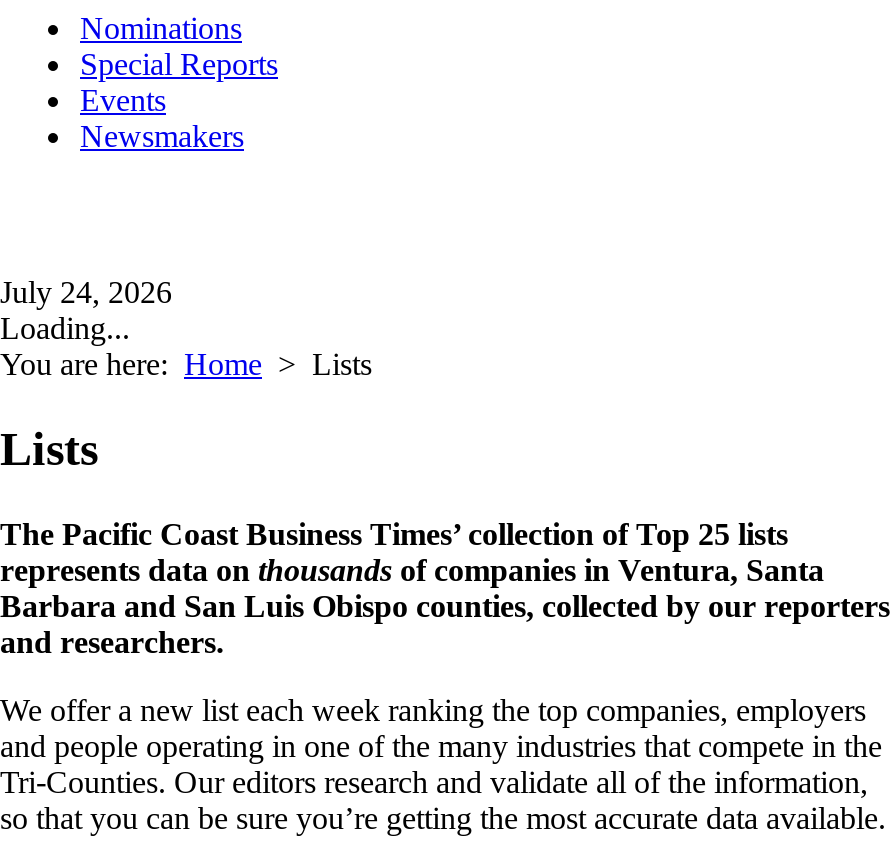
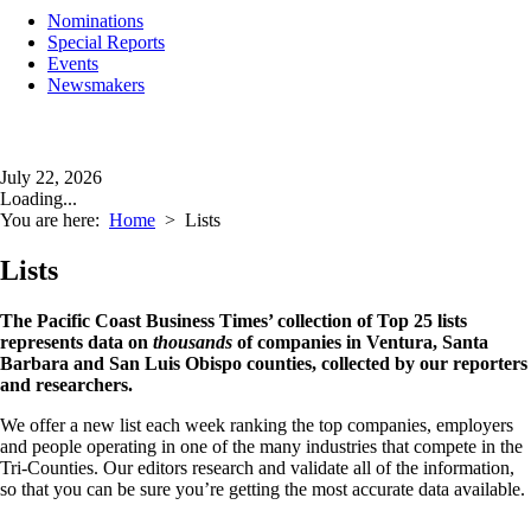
[0,275,172,309] July 24, 2026 -> [0,167,102,187] July 22, 2026

